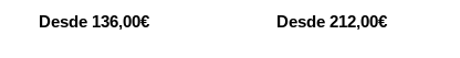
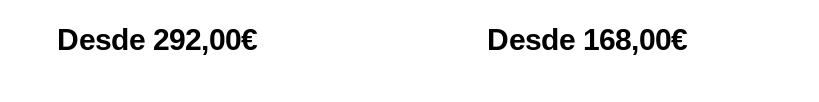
[39,11,149,30] Desde 136,00€ -> [57,21,257,55] Desde 292,00€
[276,11,387,30] Desde 212,00€ -> [487,21,687,55] Desde 168,00€

